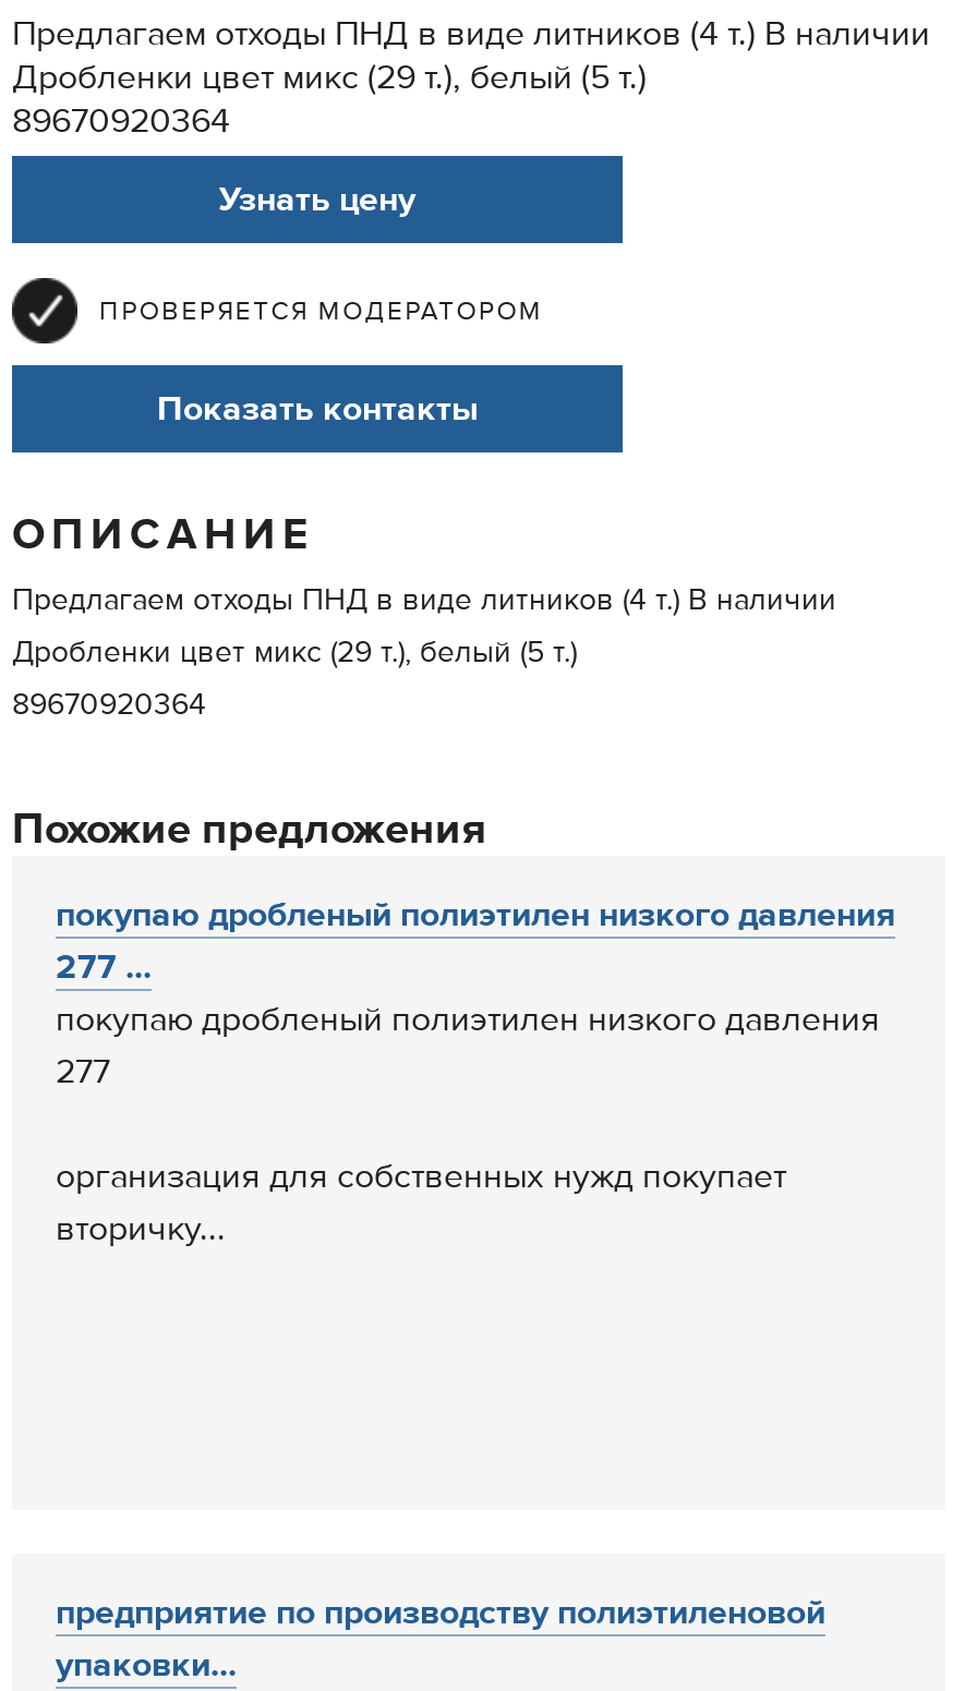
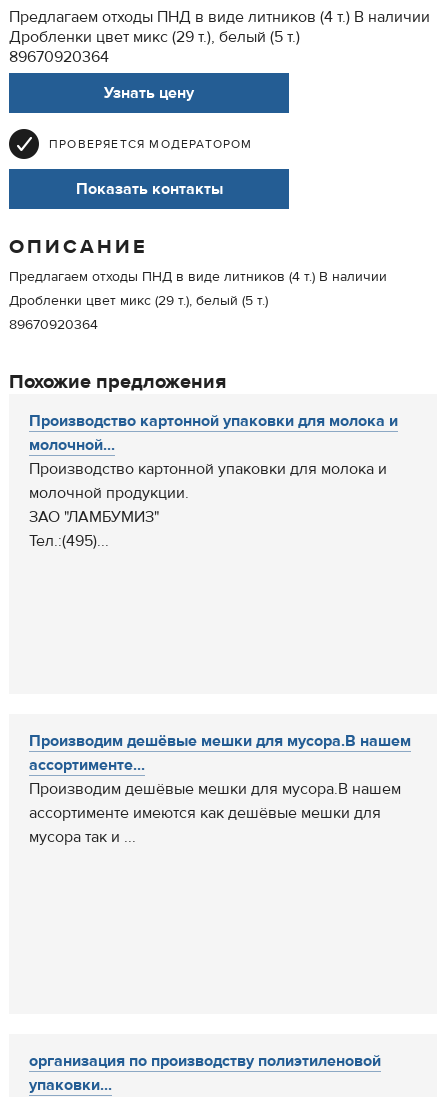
[56,893,895,1094] покупаю дробленый полиэтилен низкого давления | 277 ... | покупаю дробленый полиэтилен низкого давления | 277 -> [29,411,398,551] Производство картонной упаковки для молока и | молочной... | Производство картонной упаковки для молока и | молочной продукции. | ЗАО "ЛАМБУМИЗ" | Тел.:(495)...
[56,1155,786,1251] организация для собственных нужд покупает | вторичку... -> [29,731,411,847] Производим дешёвые мешки для мусора.В нашем | ассортименте... | Производим дешёвые мешки для мусора.В нашем | ассортименте имеются как дешёвые мешки для | мусора так и ...
[56,1591,825,1634] предприятие по производству полиэтиленовой -> [29,1051,381,1071] организация по производству полиэтиленовой

